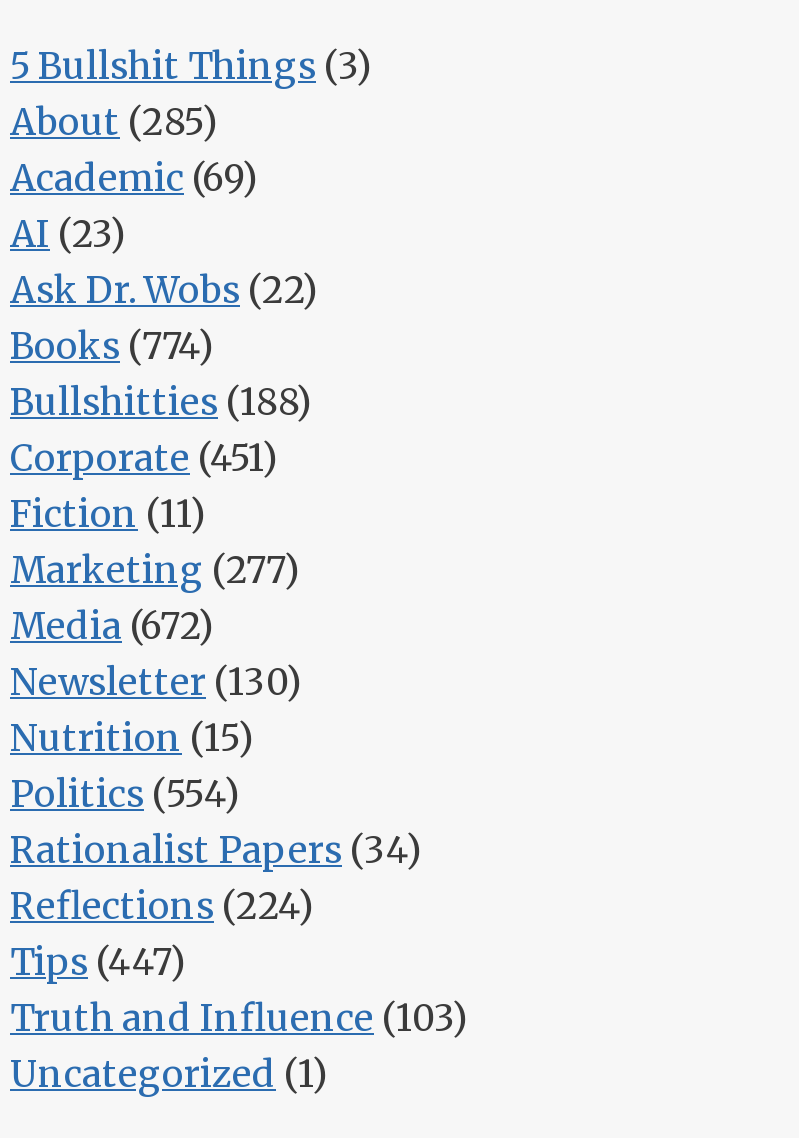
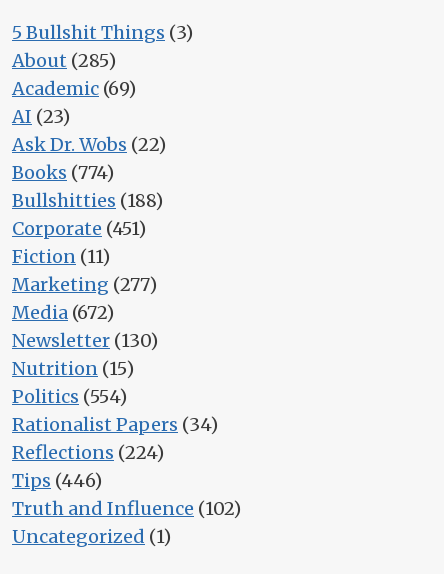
[10,938,186,984] Tips (447) -> [12,469,102,492] Tips (446)
[10,994,468,1040] Truth and Influence (103) -> [12,497,241,520] Truth and Influence (102)

